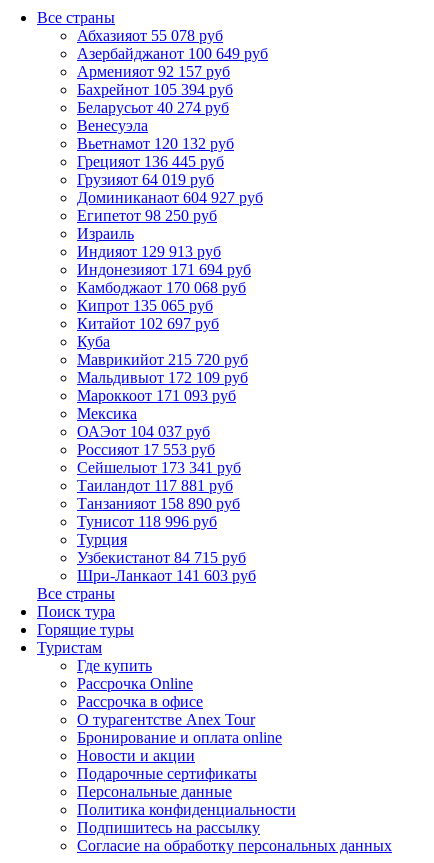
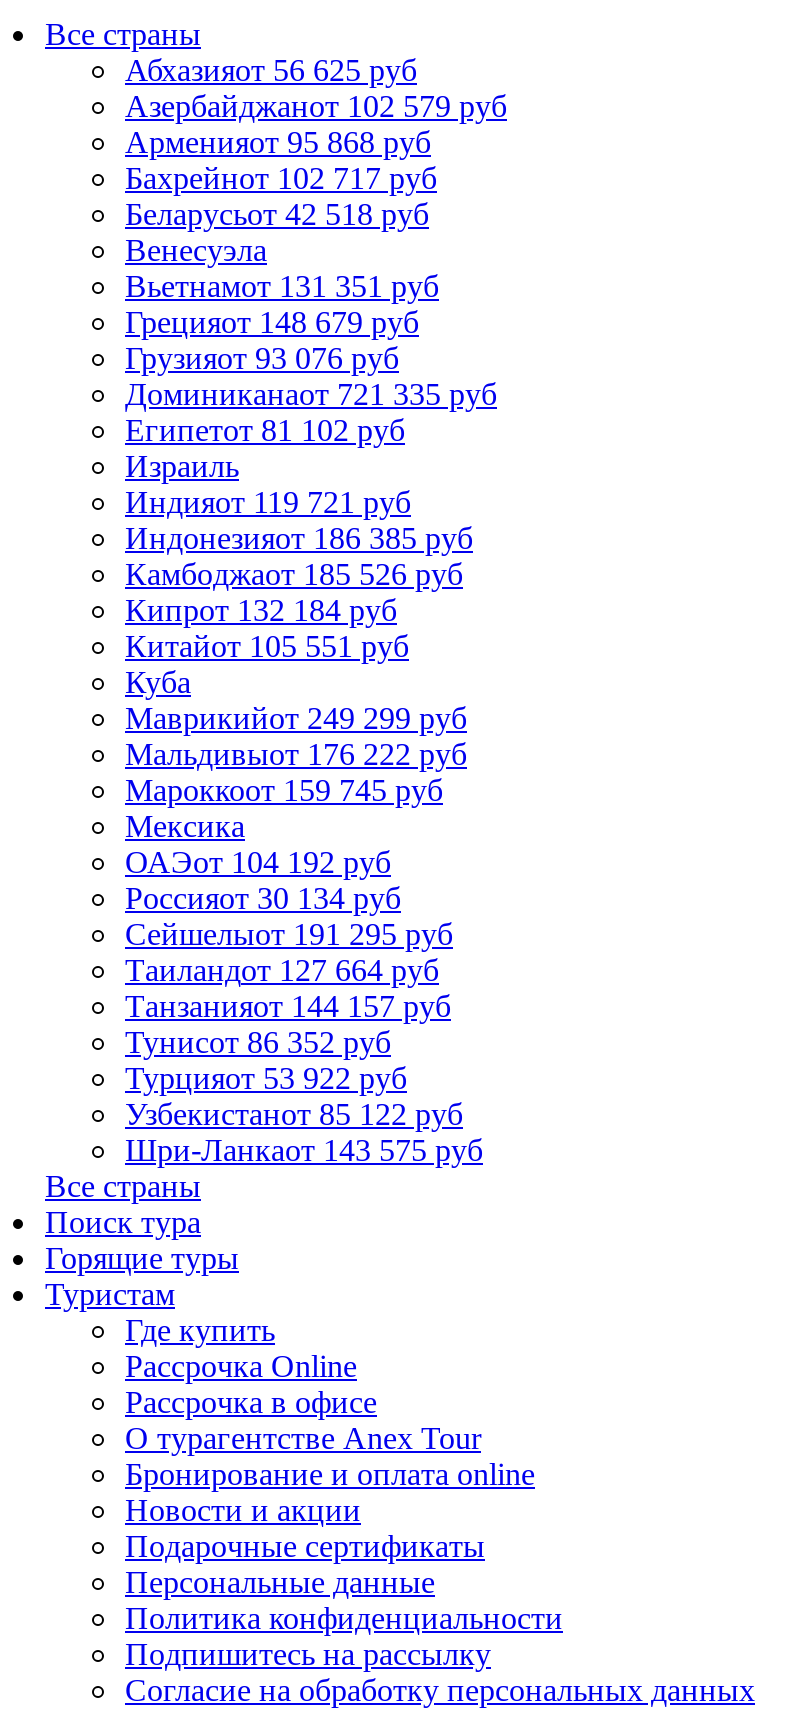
[77,27,223,44] Абхазияот 55 078 руб -> [125,53,417,87] Абхазияот 56 625 руб
[77,45,268,62] Азербайджанот 100 649 руб -> [125,89,507,123] Азербайджанот 102 579 руб
[77,63,230,80] Арменияот 92 157 руб -> [125,125,431,159] Арменияот 95 868 руб
[77,81,233,98] Бахрейнот 105 394 руб -> [125,161,437,195] Бахрейнот 102 717 руб
[77,99,229,116] Беларусьот 40 274 руб -> [125,197,429,231] Беларусьот 42 518 руб
[77,135,234,152] Вьетнамот 120 132 руб -> [125,269,439,303] Вьетнамот 131 351 руб
[77,153,224,170] Грецияот 136 445 руб -> [125,305,419,339] Грецияот 148 679 руб
[77,171,214,188] Грузияот 64 019 руб -> [125,341,399,375] Грузияот 93 076 руб
[77,189,263,206] Доминиканаот 604 927 руб -> [125,377,497,411] Доминиканаот 721 335 руб
[77,207,217,224] Египетот 98 250 руб -> [125,413,405,447] Египетот 81 102 руб
[77,243,221,260] Индияот 129 913 руб -> [125,485,411,519] Индияот 119 721 руб
[77,261,251,278] Индонезияот 171 694 руб -> [125,521,473,555] Индонезияот 186 385 руб
[77,279,246,296] Камбоджаот 170 068 руб -> [125,557,463,591] Камбоджаот 185 526 руб
[77,297,213,314] Кипрот 135 065 руб -> [125,593,397,627] Кипрот 132 184 руб
[77,315,219,332] Китайот 102 697 руб -> [125,629,409,663] Китайот 105 551 руб
[77,351,248,368] Маврикийот 215 720 руб -> [125,701,467,735] Маврикийот 249 299 руб
[77,369,248,386] Мальдивыот 172 109 руб -> [125,737,467,771] Мальдивыот 176 222 руб
[77,387,236,404] Мароккоот 171 093 руб -> [125,773,443,807] Мароккоот 159 745 руб
[77,423,256,584] ОАЭот 104 037 руб | Россияот 17 553 руб | Сейшелыот 173 341 руб | Таиландот 117 881 руб | Танзанияот 158 890 руб | Тунисот 118 996 руб | Турция | Узбекистанот 84 715 руб | Шри-Ланкаот 141 603 руб -> [125,845,483,1167] ОАЭот 104 192 руб | Россияот 30 134 руб | Сейшелыот 191 295 руб | Таиландот 127 664 руб | Танзанияот 144 157 руб | Тунисот 86 352 руб | Турцияот 53 922 руб | Узбекистанот 85 122 руб | Шри-Ланкаот 143 575 руб

